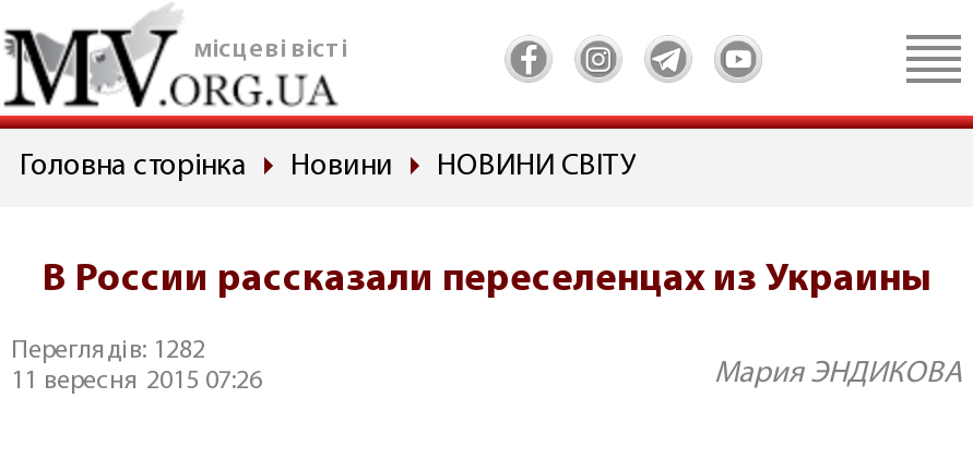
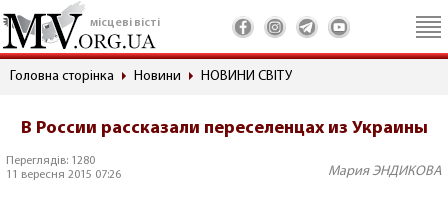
[11,338,205,364] Переглядів: 1282 -> [6,155,95,167] Переглядів: 1280

